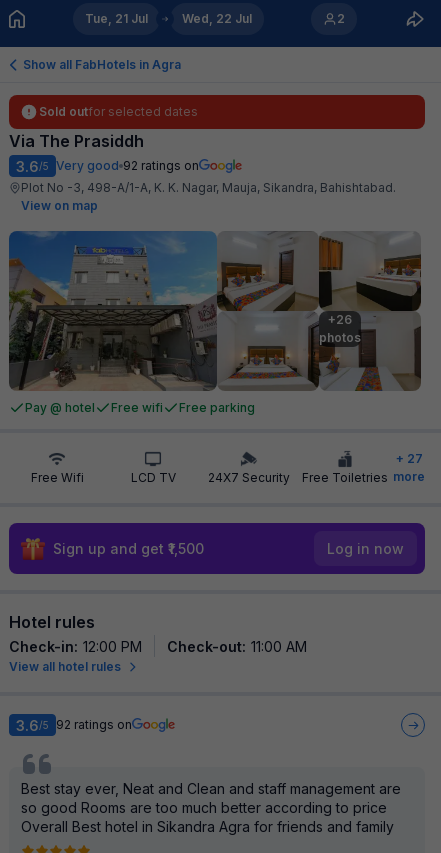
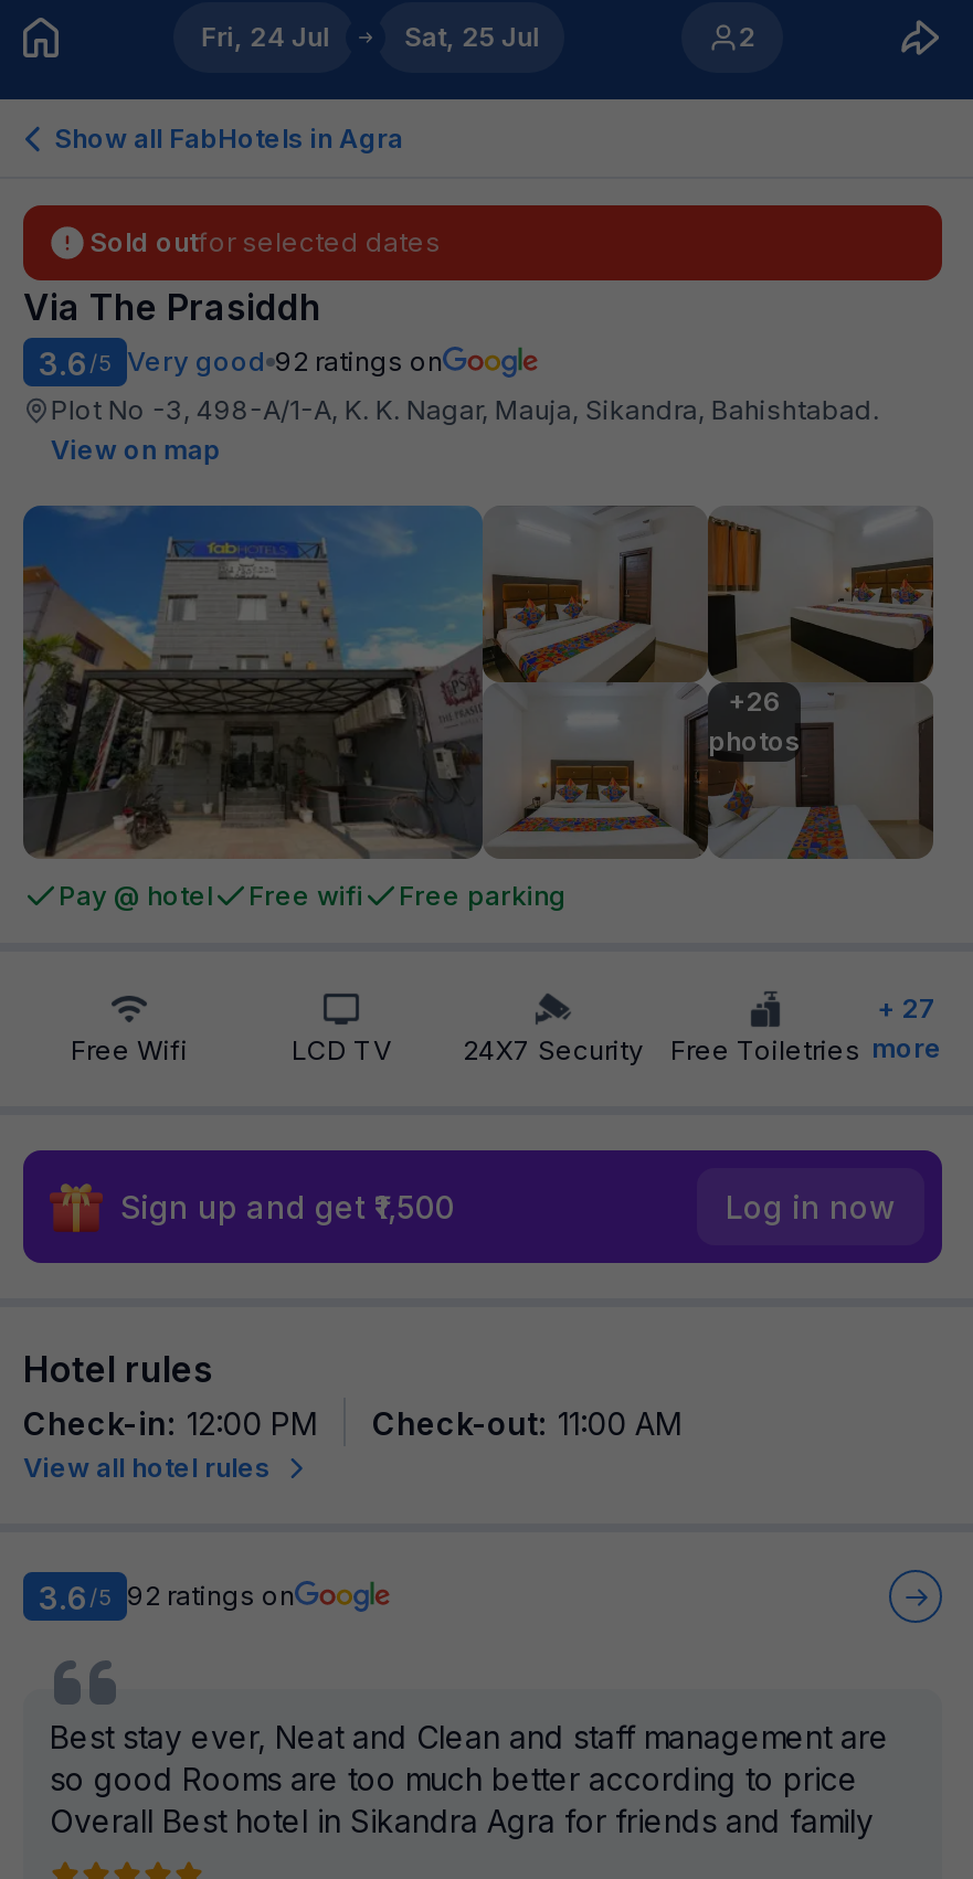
[85,11,148,26] Tue, 21 Jul -> [201,20,329,53] Fri, 24 Jul
[182,11,252,26] Wed, 22 Jul -> [404,20,539,53] Sat, 25 Jul

